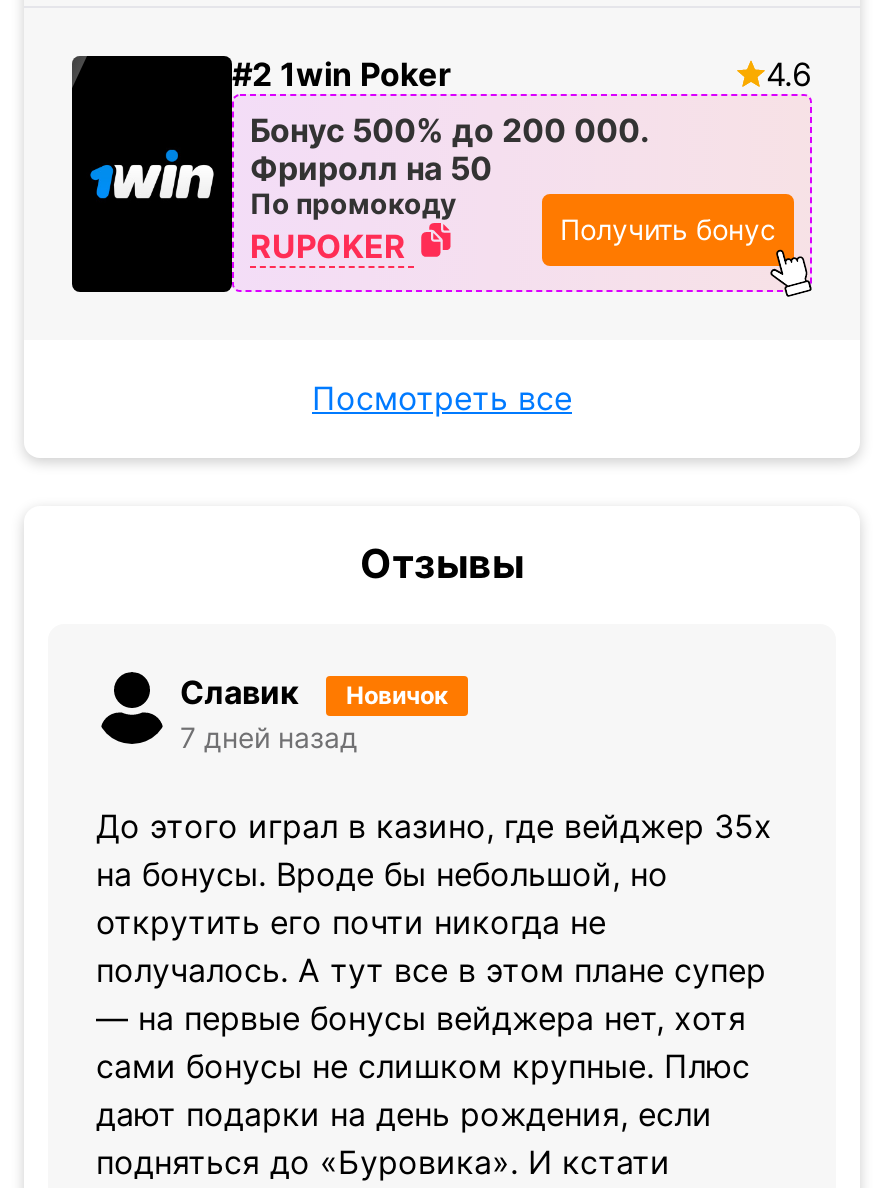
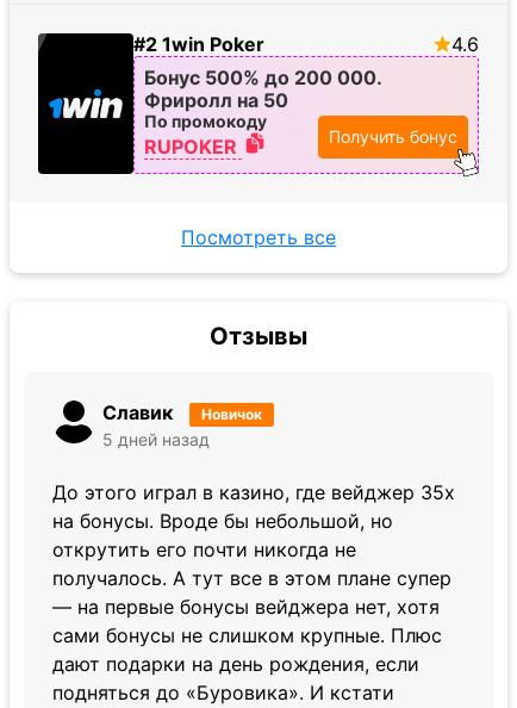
[180,720,358,754] 7 дней назад -> [102,429,210,449] 5 дней назад

